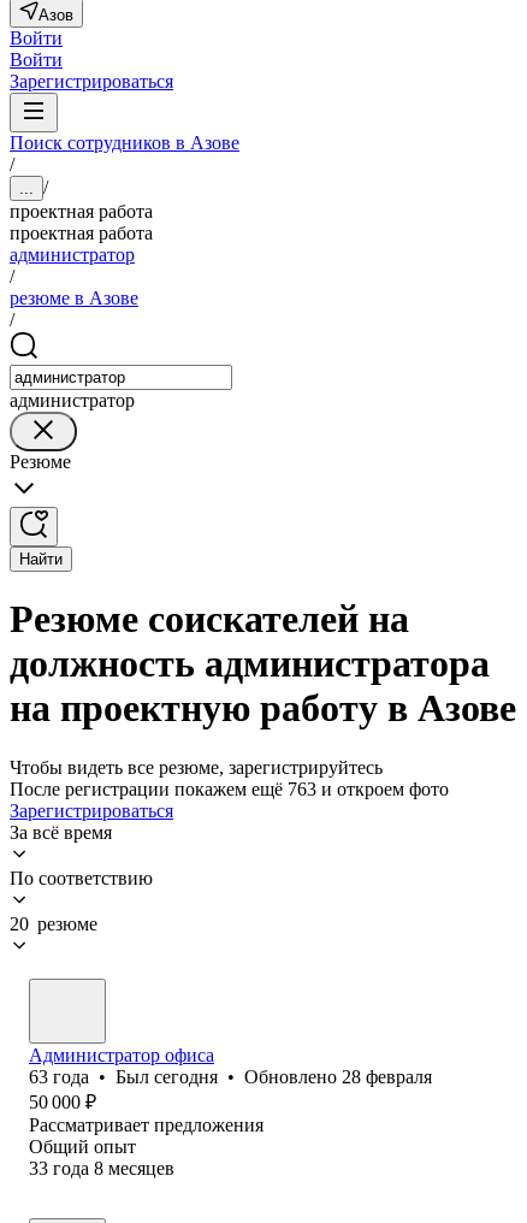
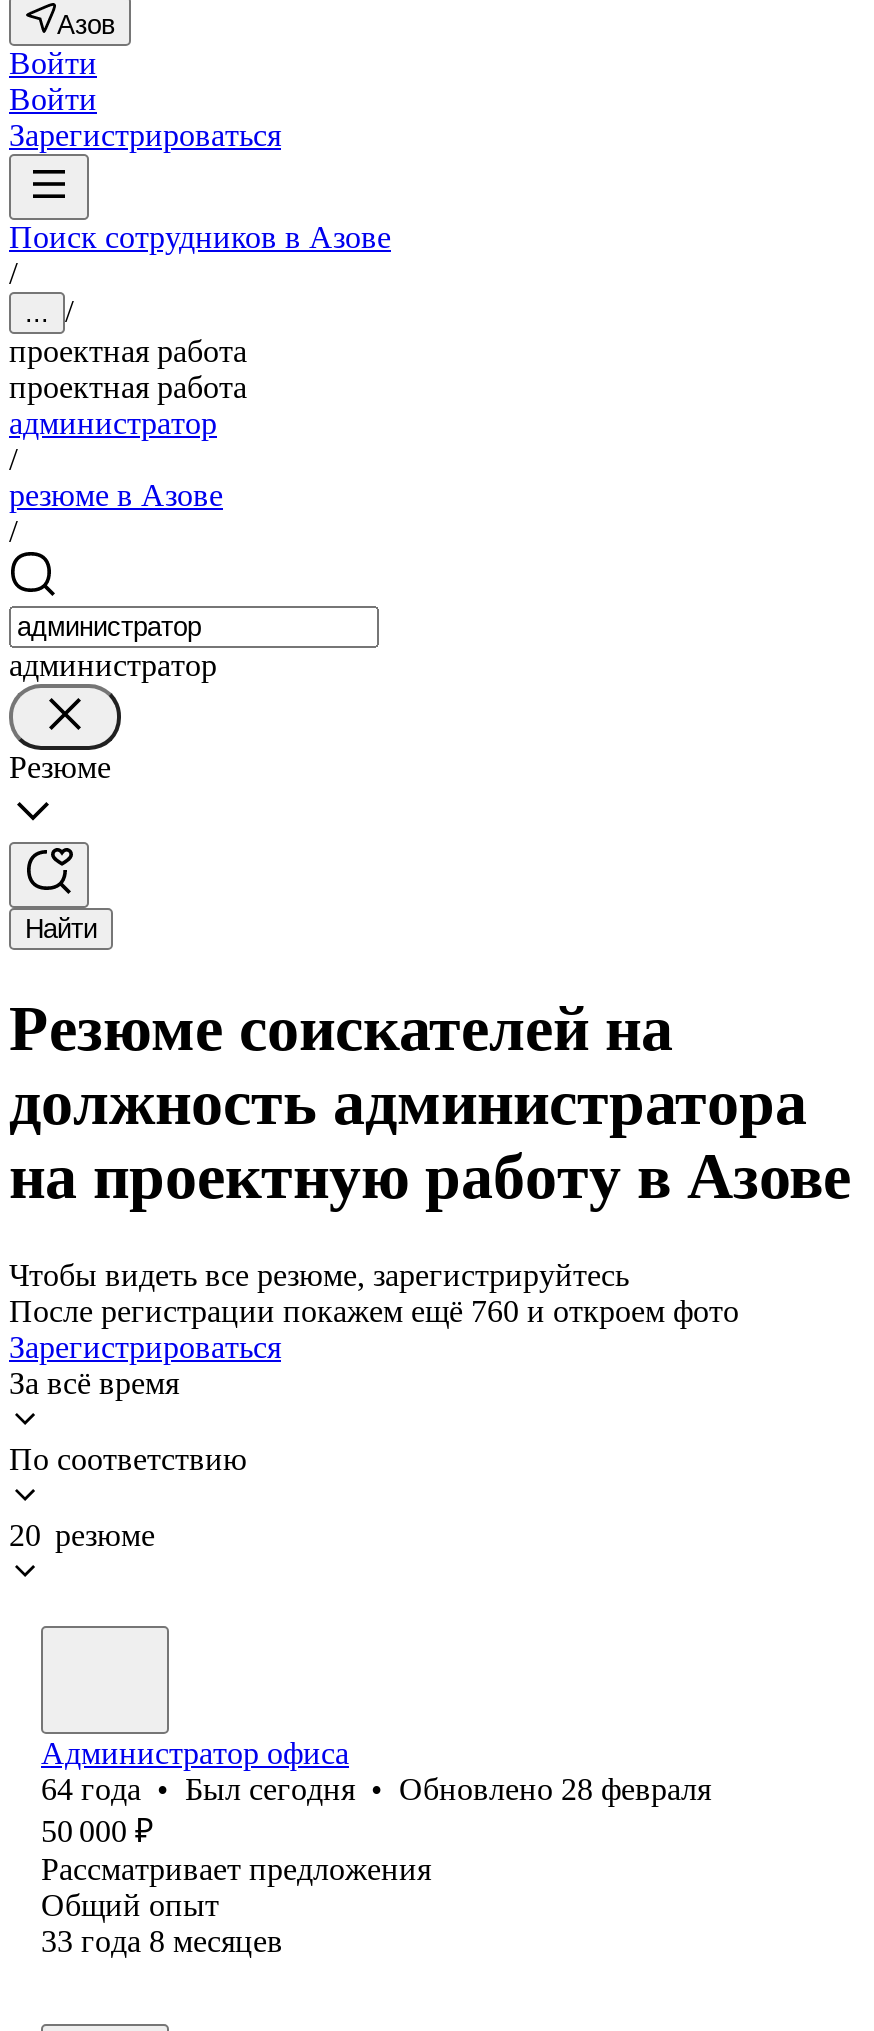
[10,779,449,799] После регистрации покажем ещё 763 и откроем фото -> [9,1294,739,1328] После регистрации покажем ещё 760 и откроем фото
[29,1066,432,1087] 63 года • Был сегодня • Обновлено 28 февраля -> [41,1772,711,1806] 64 года • Был сегодня • Обновлено 28 февраля

